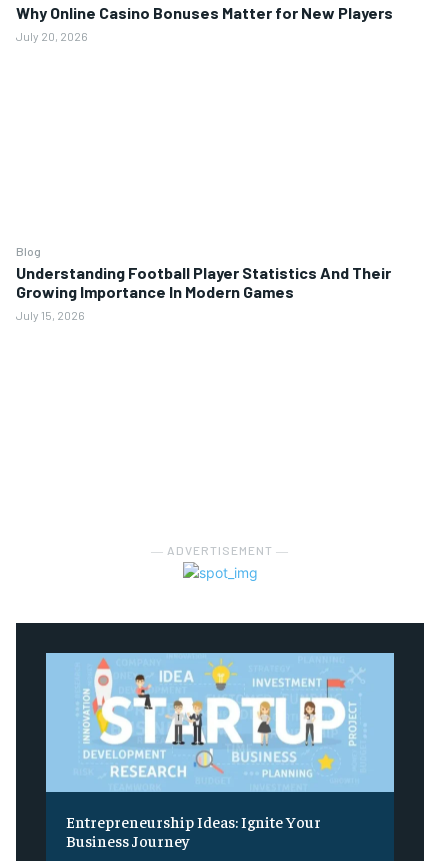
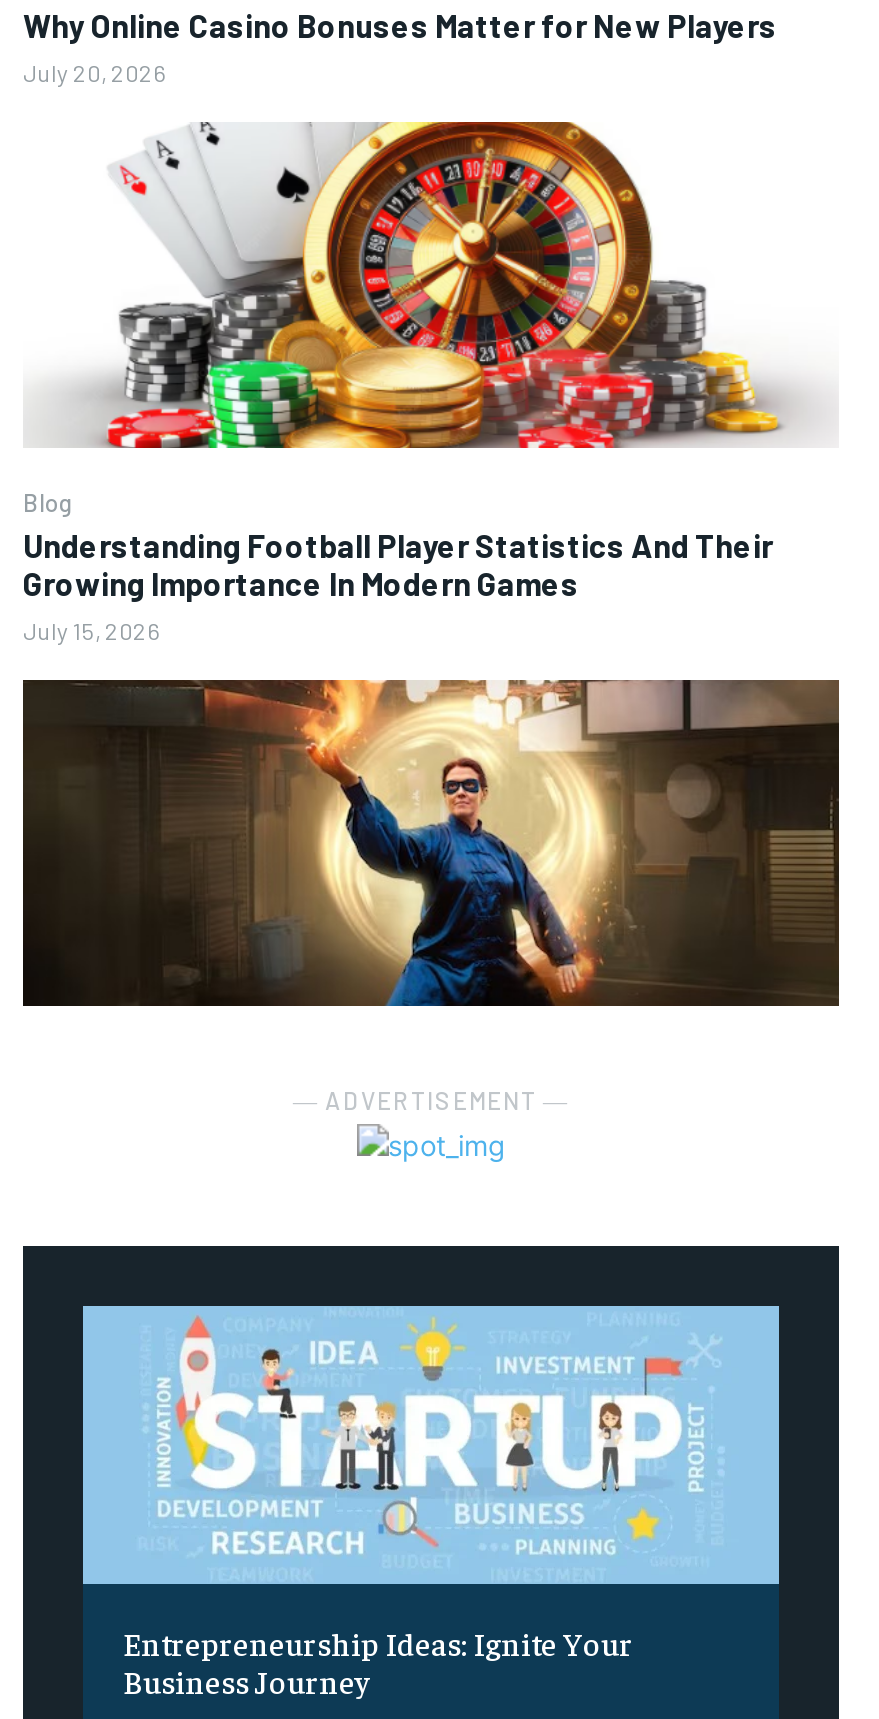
none -> [31,120,823,450] [image]
none -> [21,678,841,1008] [image]

